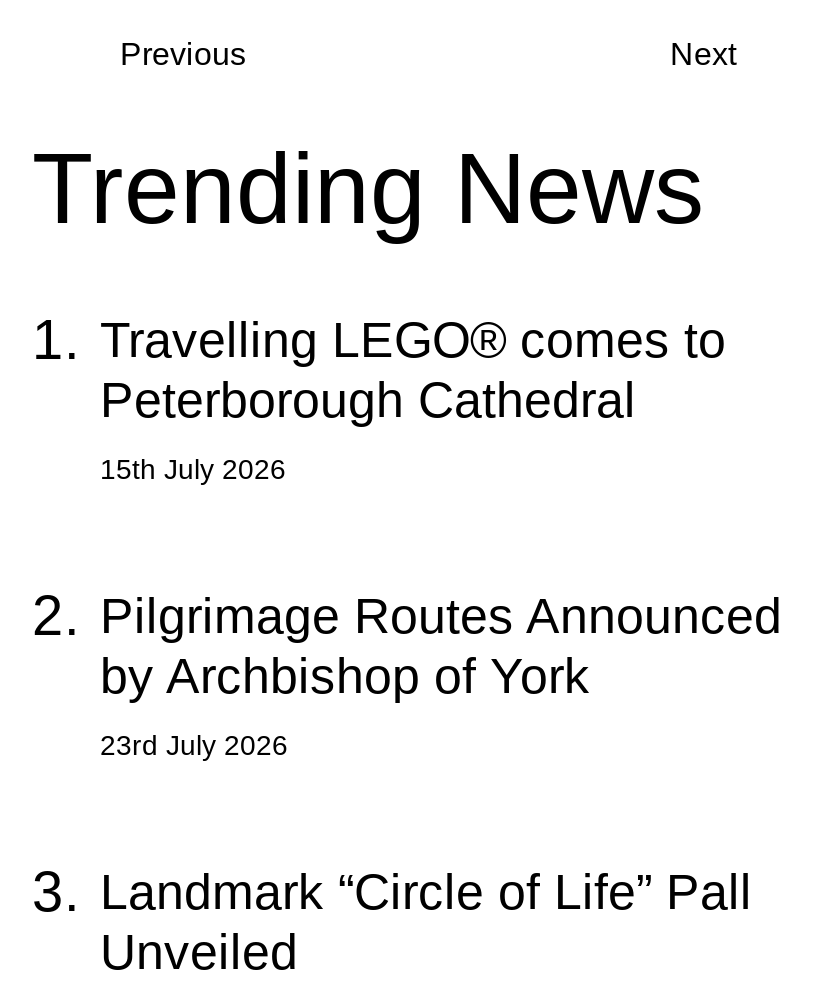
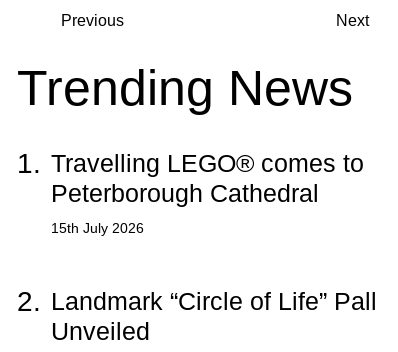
[32,585,782,923] 2. Pilgrimage Routes Announced | by Archbishop of York | 23rd July 2026 | 3. Landmark “Circle of Life” Pall -> [17,286,377,317] 2. Landmark “Circle of Life” Pall

